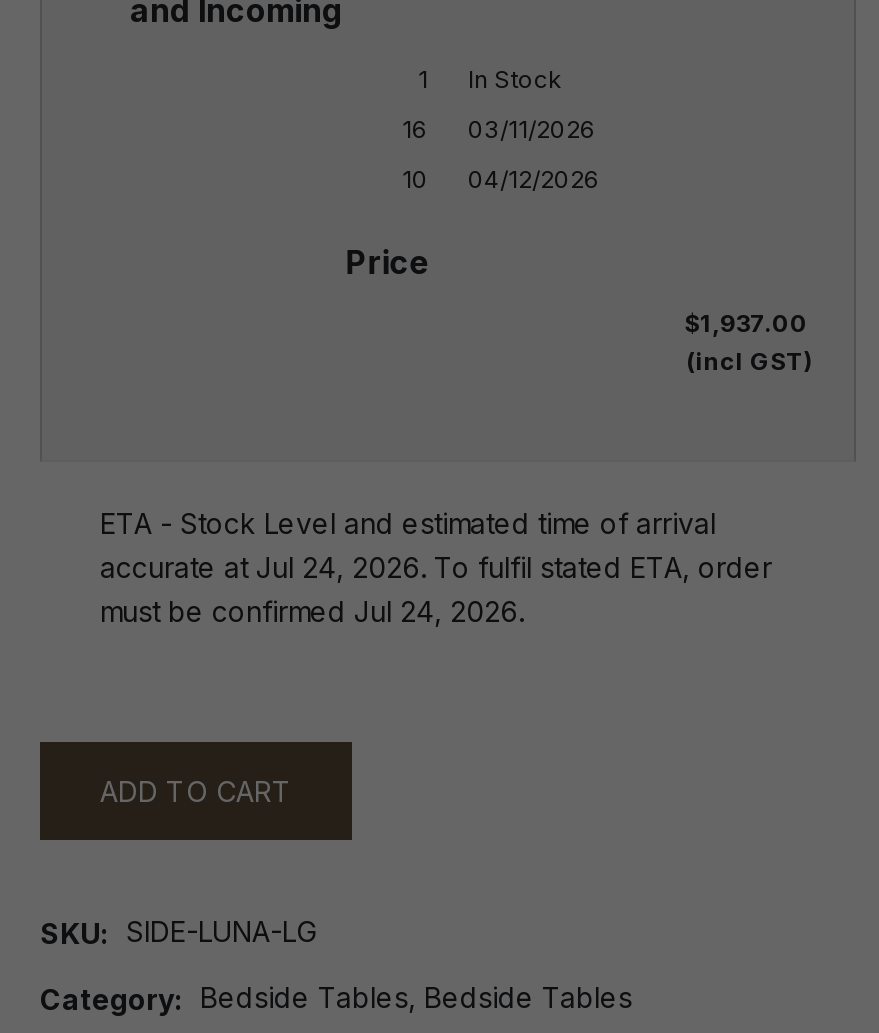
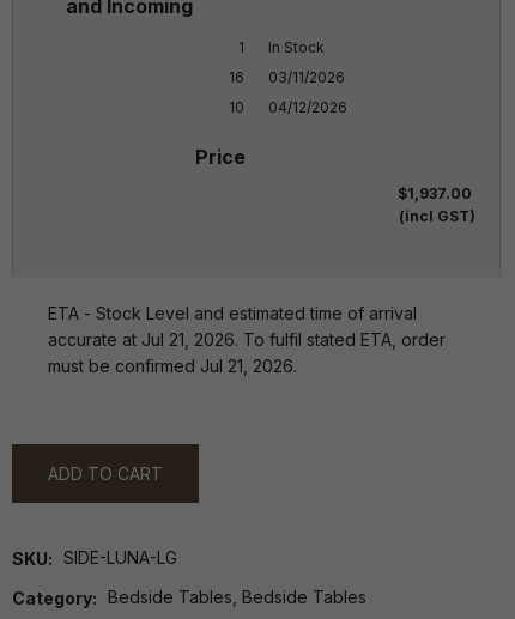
[100,550,772,584] accurate at Jul 24, 2026. To fulfil stated ETA, order -> [48,329,446,350] accurate at Jul 21, 2026. To fulfil stated ETA, order
[100,594,524,628] must be confirmed Jul 24, 2026. -> [48,356,297,376] must be confirmed Jul 21, 2026.

